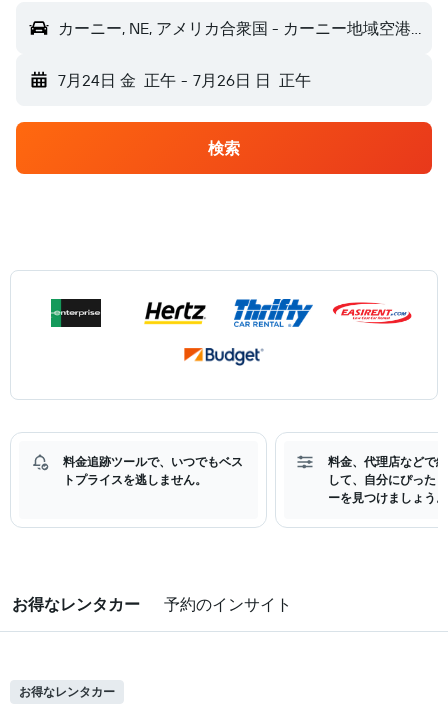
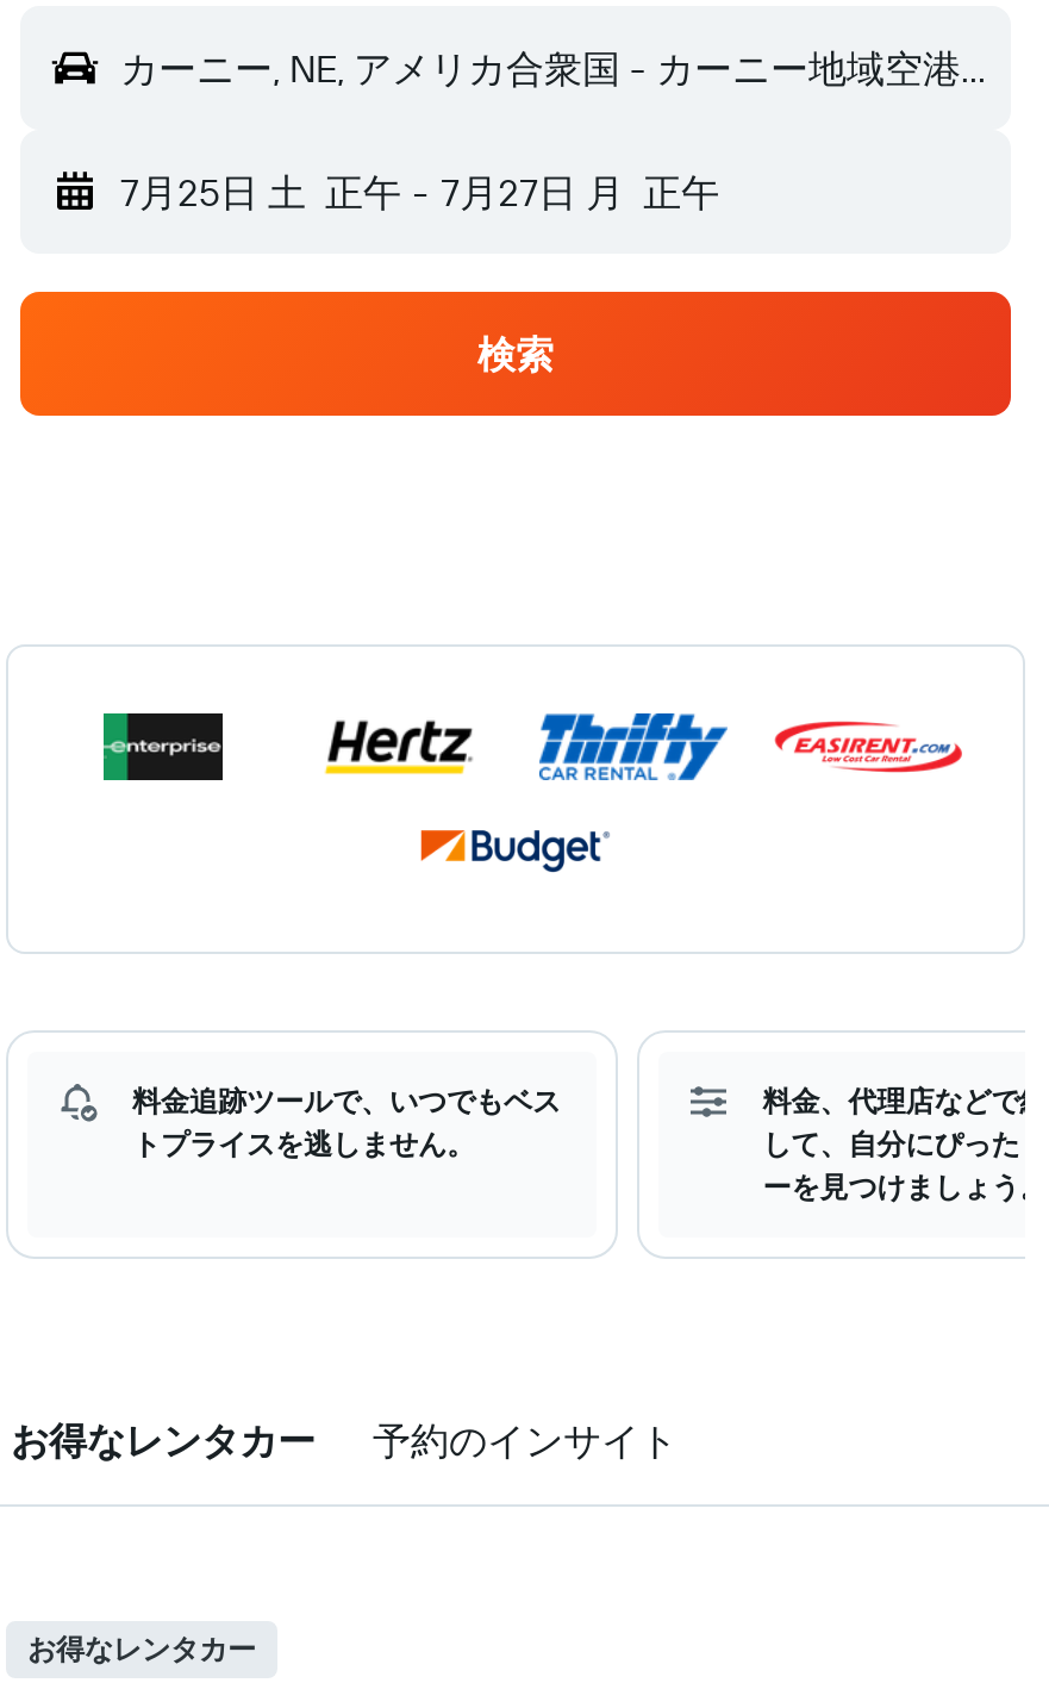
[58,70,311,90] 7月24日 金 正午 - 7月26日 日 正午 -> [120,168,719,216] 7月25日 土 正午 - 7月27日 月 正午

